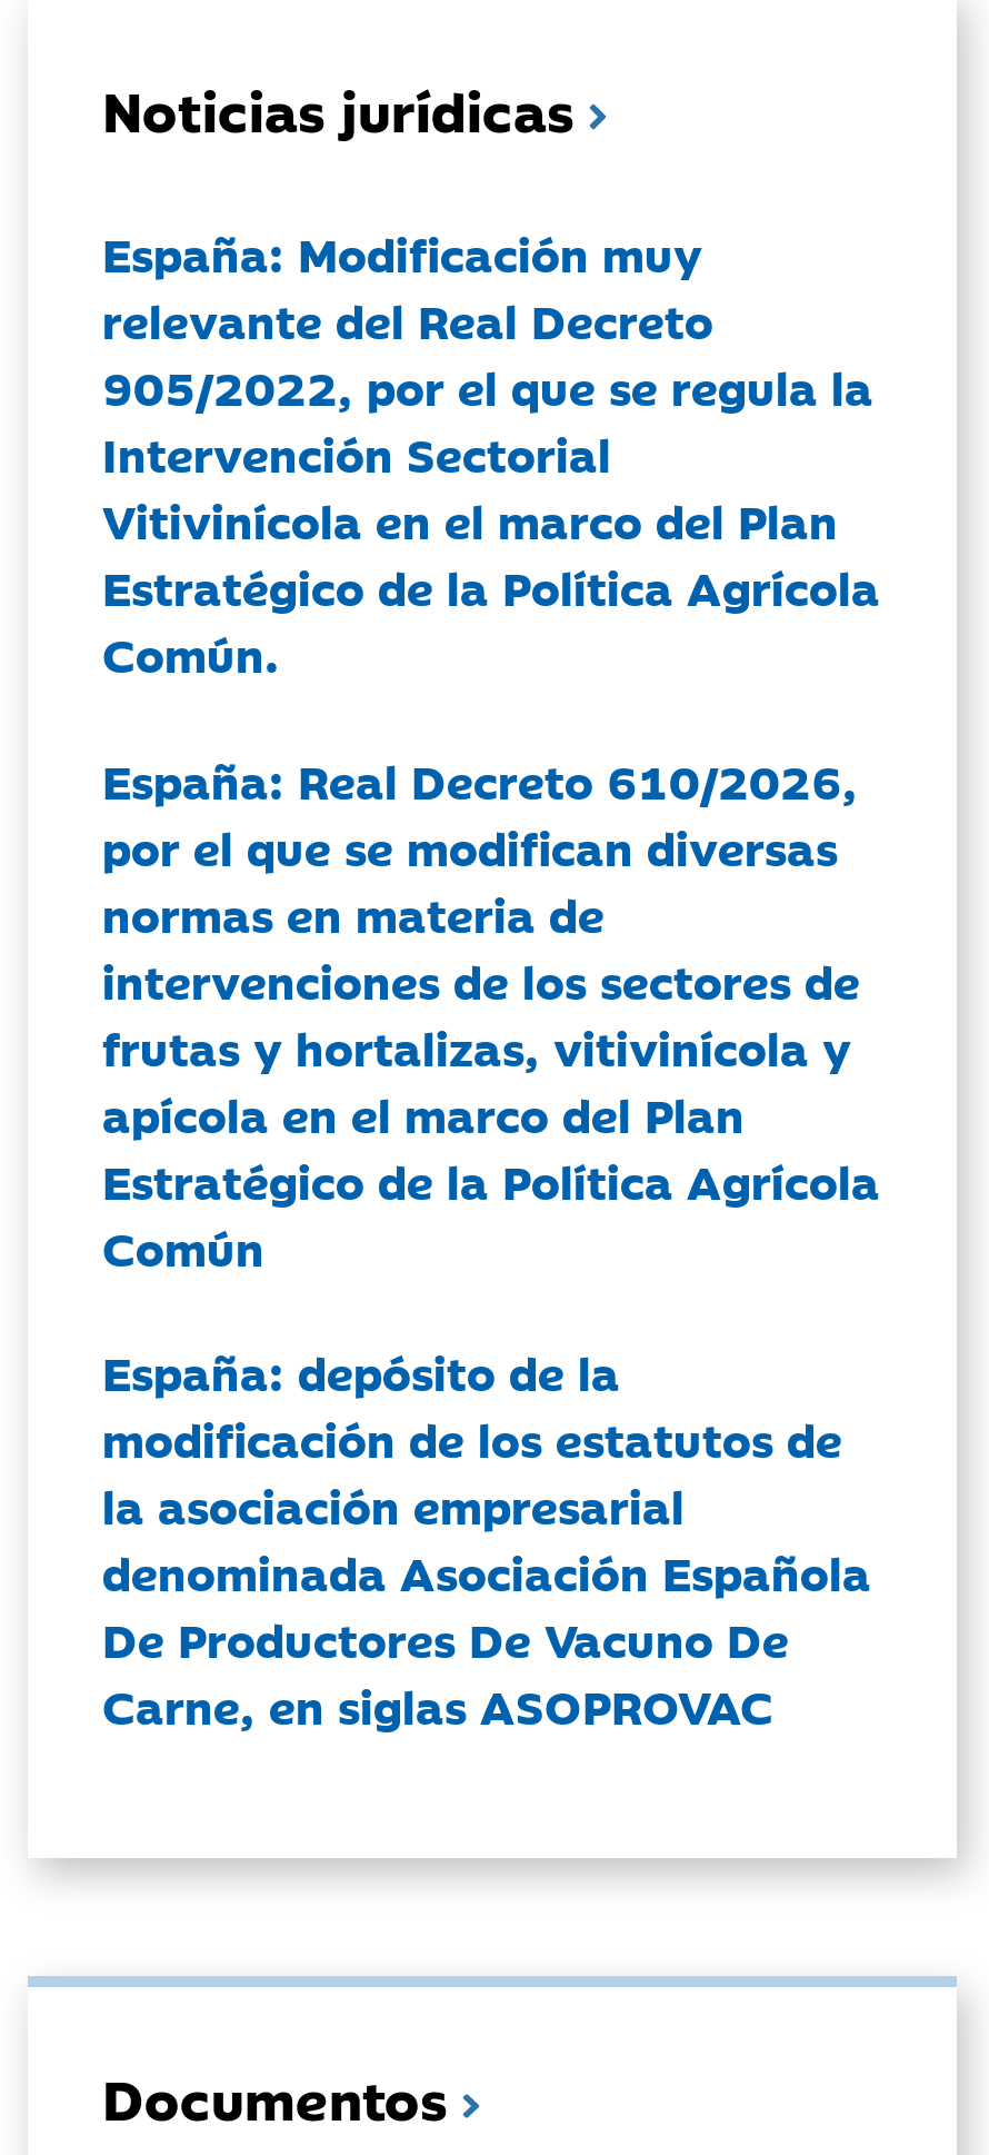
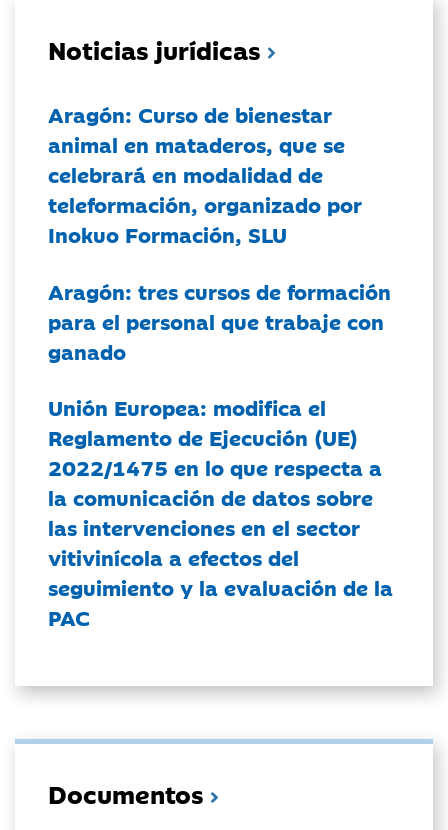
[102,220,880,687] España: Modificación muy | relevante del Real Decreto | 905/2022, por el que se regula la | Intervención Sectorial | Vitivinícola en el marco del Plan | Estratégico de la Política Agrícola | Común. -> [48,99,362,249] Aragón: Curso de bienestar | animal en mataderos, que se | celebrará en modalidad de | teleformación, organizado por | Inokuo Formación, SLU
[102,746,880,1279] España: Real Decreto 610/2026, | por el que se modifican diversas | normas en materia de | intervenciones de los sectores de | frutas y hortalizas, vitivinícola y | apícola en el marco del Plan | Estratégico de la Política Agrícola | Común -> [48,276,391,366] Aragón: tres cursos de formación | para el personal que trabaje con | ganado
[102,1339,871,1739] España: depósito de la | modificación de los estatutos de | la asociación empresarial | denominada Asociación Española | De Productores De Vacuno De | Carne, en siglas ASOPROVAC -> [48,392,393,632] Unión Europea: modifica el | Reglamento de Ejecución (UE) | 2022/1475 en lo que respecta a | la comunicación de datos sobre | las intervenciones en el sector | vitivinícola a efectos del | seguimiento y la evaluación de la | PAC

